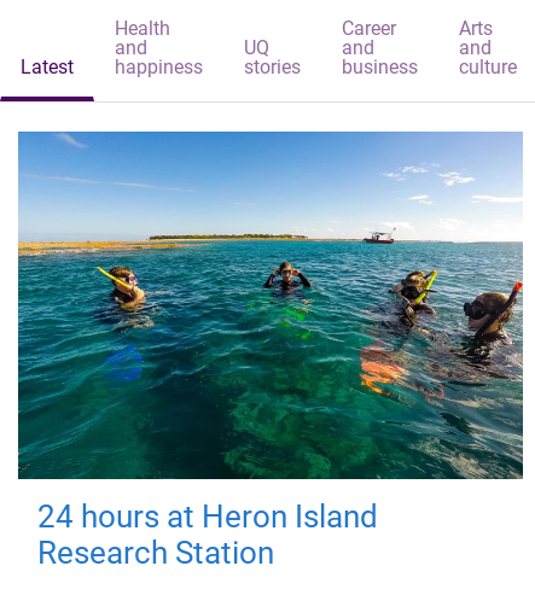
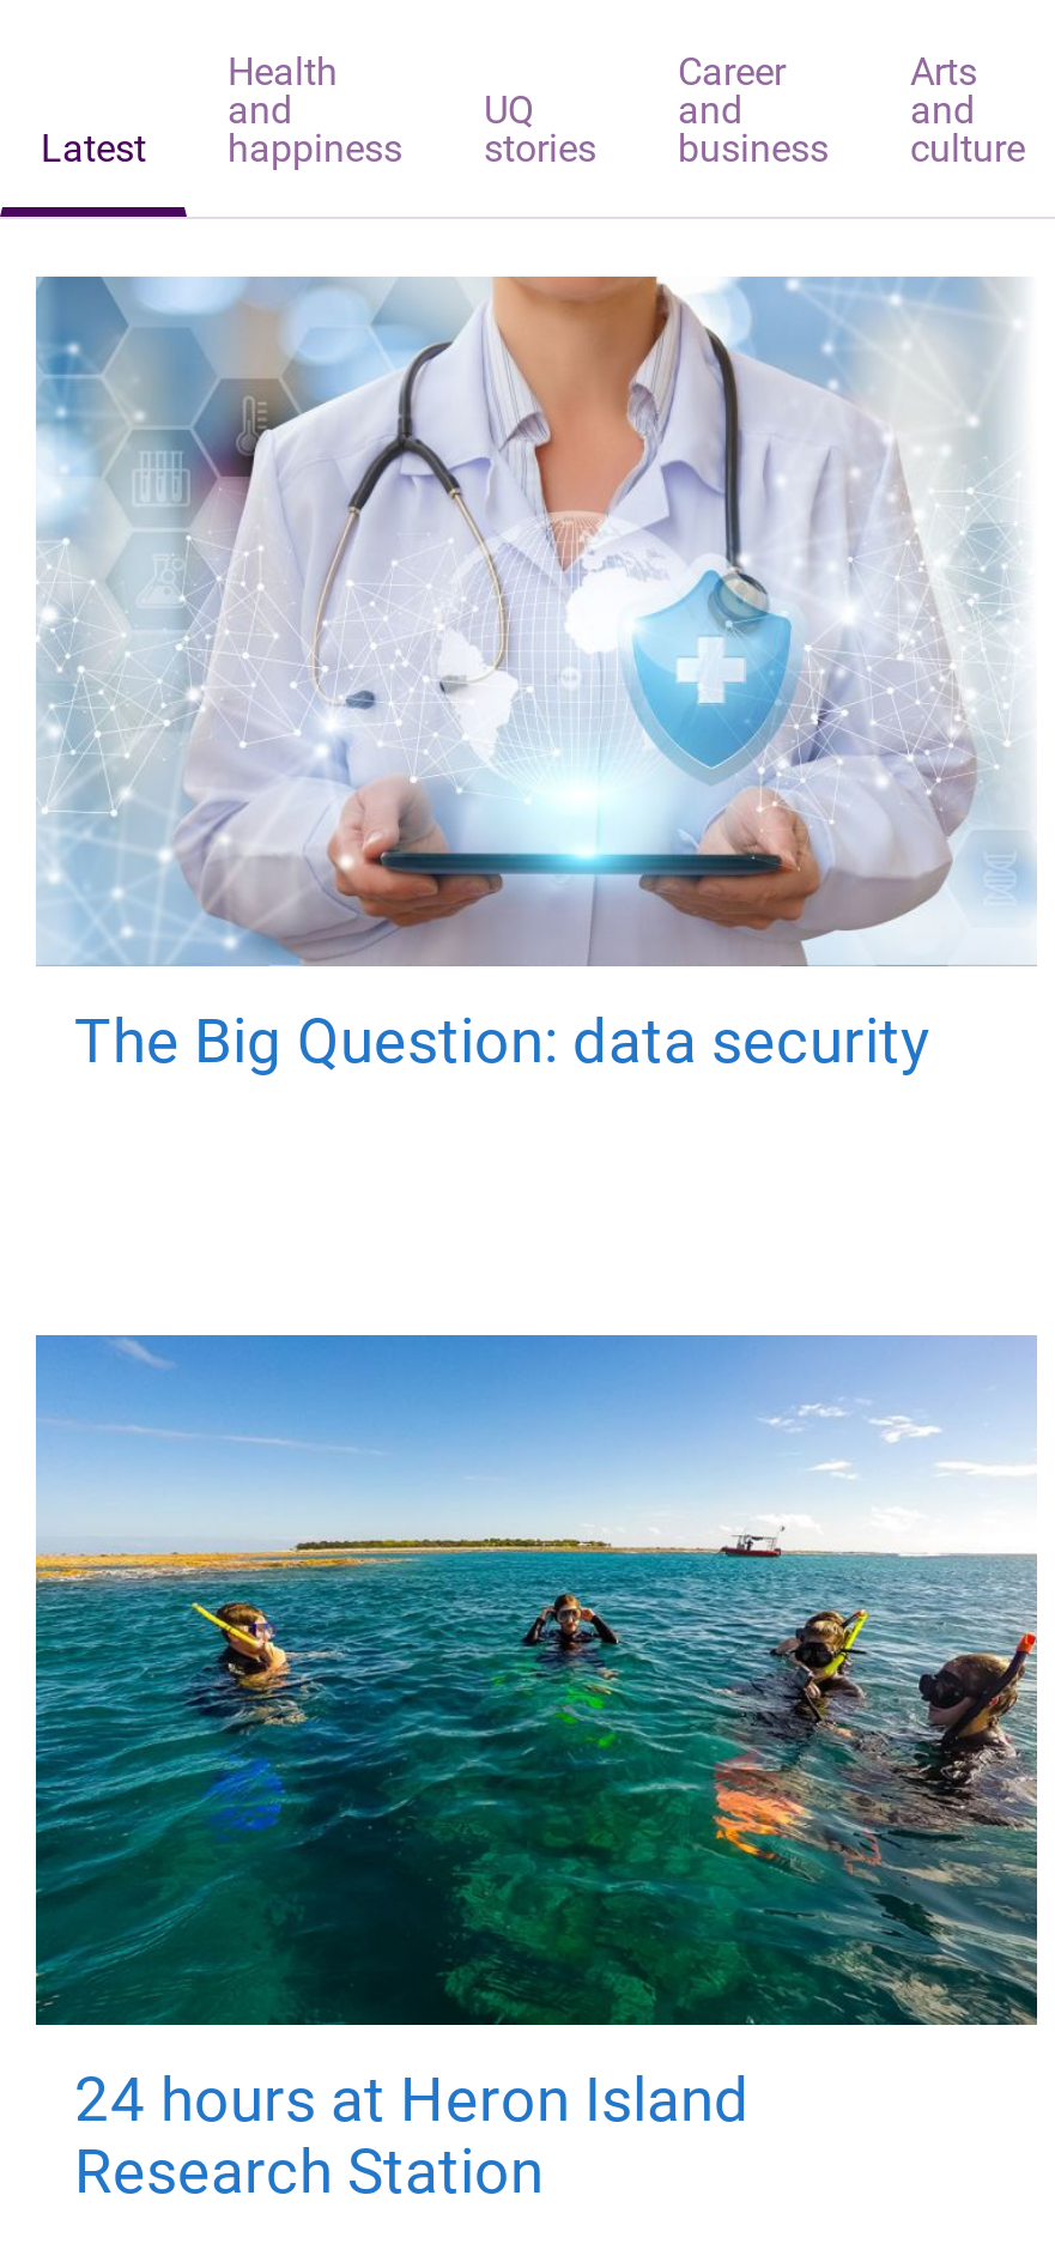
none -> [36,274,1037,1077] [image] | The Big Question: data security

